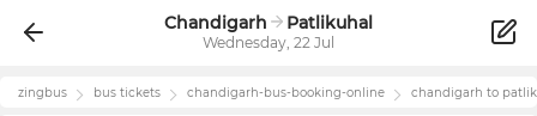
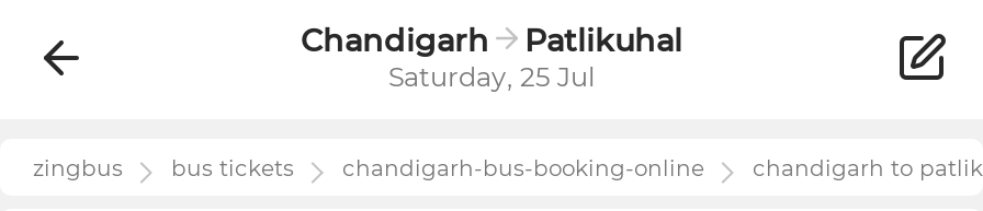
[203,33,334,51] Wednesday, 22 Jul -> [388,60,595,93] Saturday, 25 Jul

